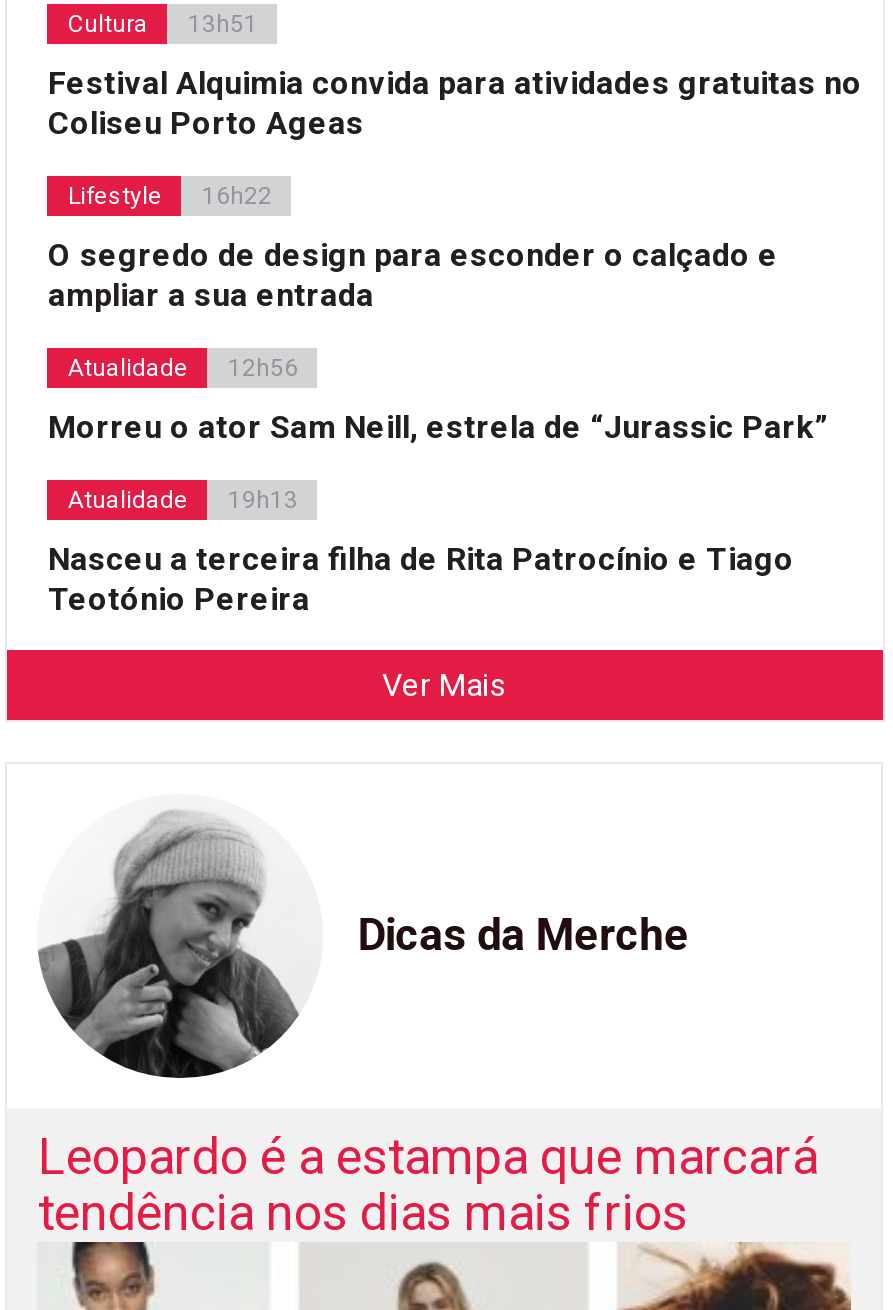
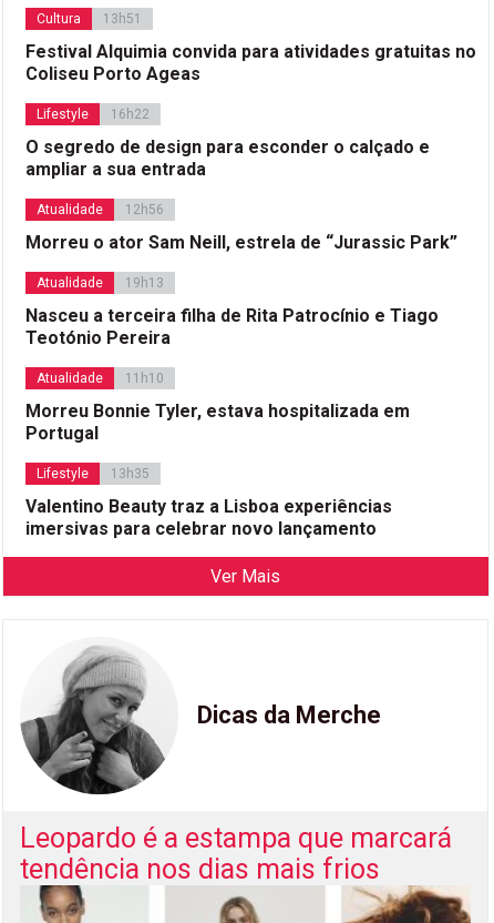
none -> [26,370,410,539] Atualidade | 11h10 | Morreu Bonnie Tyler, estava hospitalizada em | Portugal | Lifestyle | 13h35 | Valentino Beauty traz a Lisboa experiências | imersivas para celebrar novo lançamento

